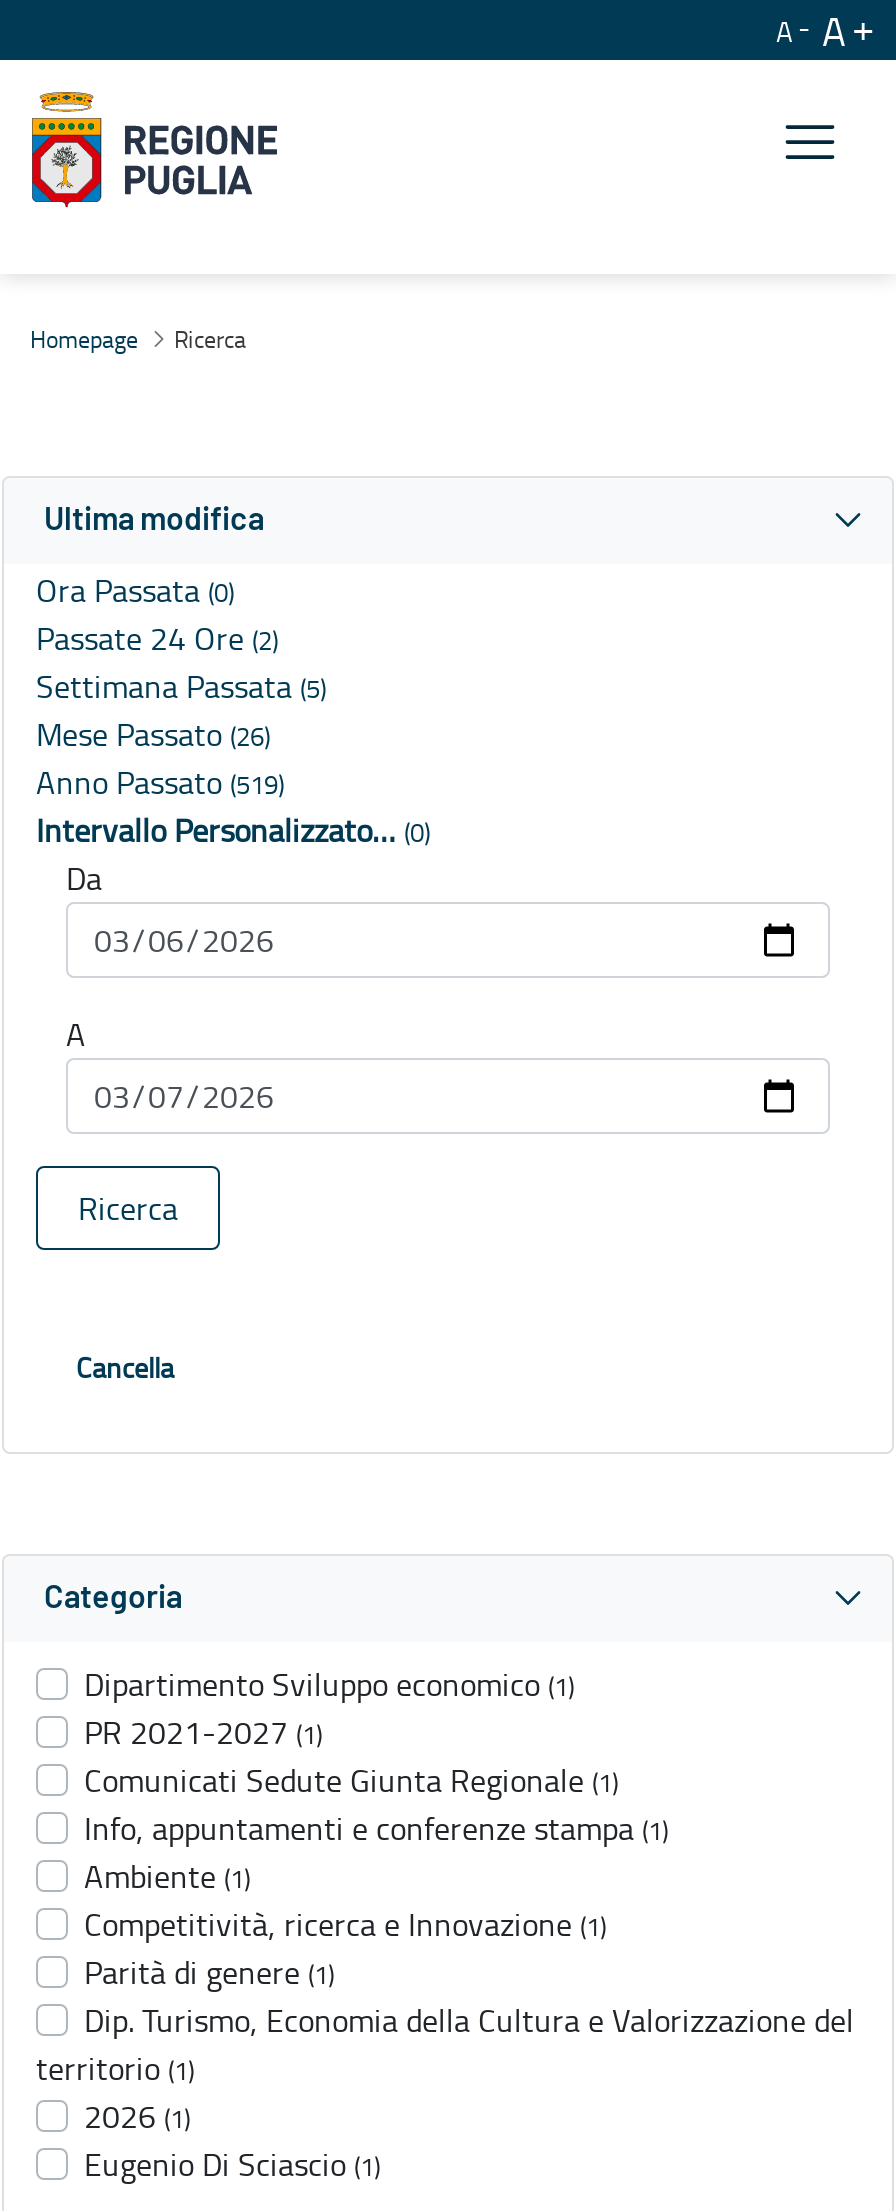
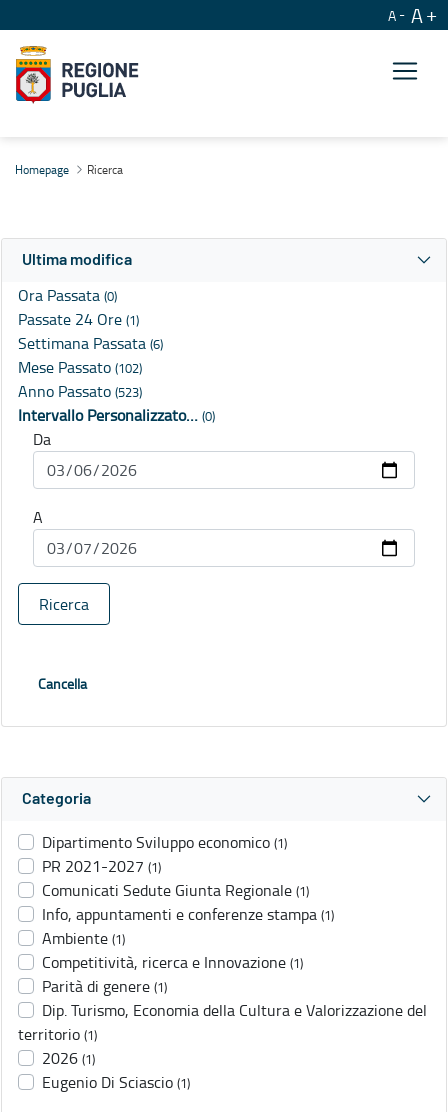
[36,617,278,661] Passate 24 Ore (2) -> [18,308,139,330] Passate 24 Ore (1)
[36,665,326,709] Settimana Passata (5) -> [18,332,163,354] Settimana Passata (6)
[36,713,270,757] Mese Passato (26) -> [18,356,142,378] Mese Passato (102)
[36,761,284,805] Anno Passato (519) -> [18,380,142,402] Anno Passato (523)

